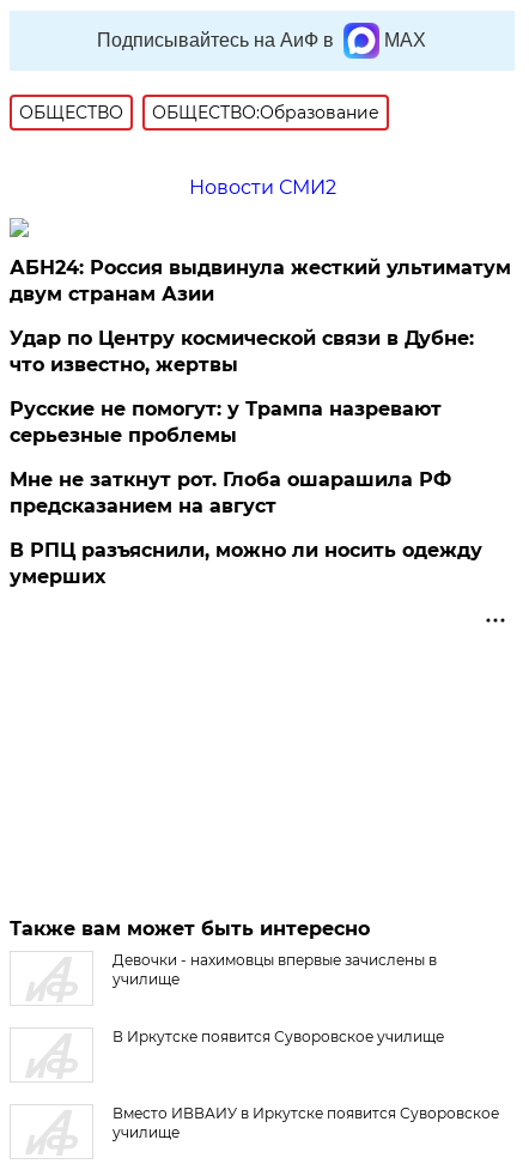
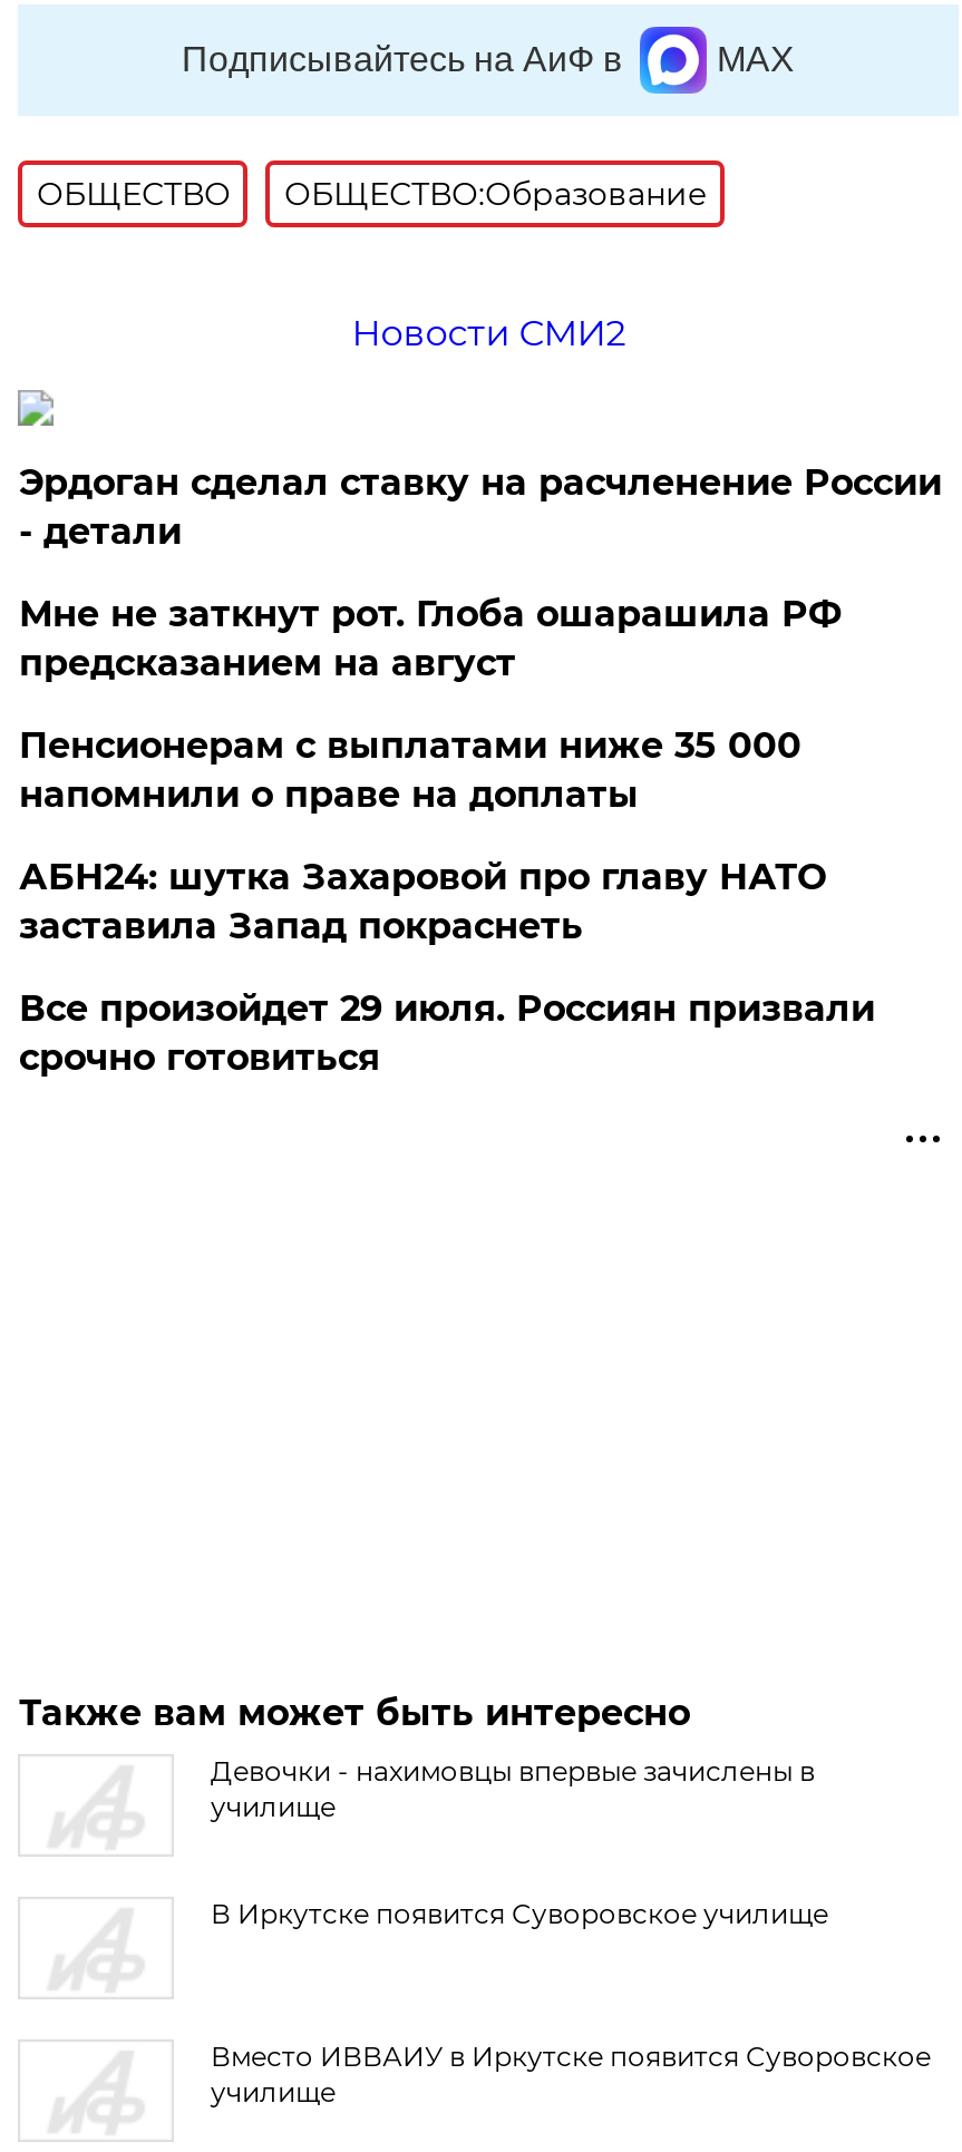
[10,256,512,447] АБН24: Россия выдвинула жесткий ультиматум | двум странам Азии | Удар по Центру космической связи в Дубне: | что известно, жертвы | Русские не помогут: у Трампа назревают | серьезные проблемы -> [19,461,942,553] Эрдоган сделал ставку на расчленение России | - детали
moved [10,468,452,517] -> [19,593,841,684]: Мне не заткнут рот. Глоба ошарашила РФ | предсказанием на август
[10,539,483,588] В РПЦ разъяснили, можно ли носить одежду | умерших -> [19,724,875,1079] Пенсионерам с выплатами ниже 35 000 | напомнили о праве на доплаты | АБН24: шутка Захаровой про главу НАТО | заставила Запад покраснеть | Все произойдет 29 июля. Россиян призвали | срочно готовиться

